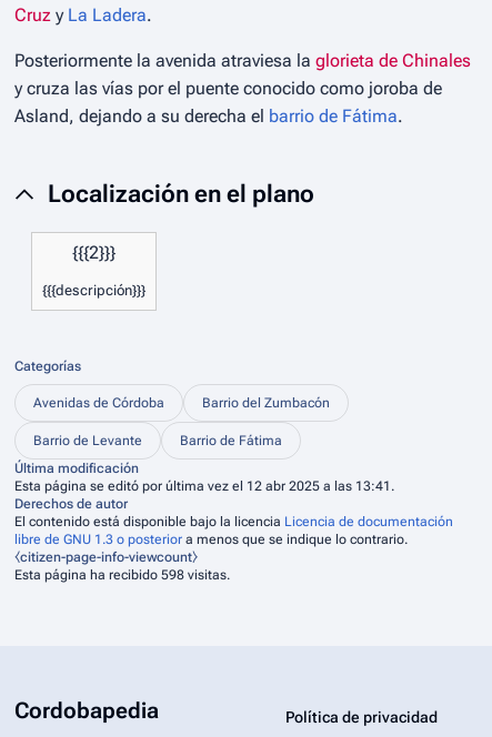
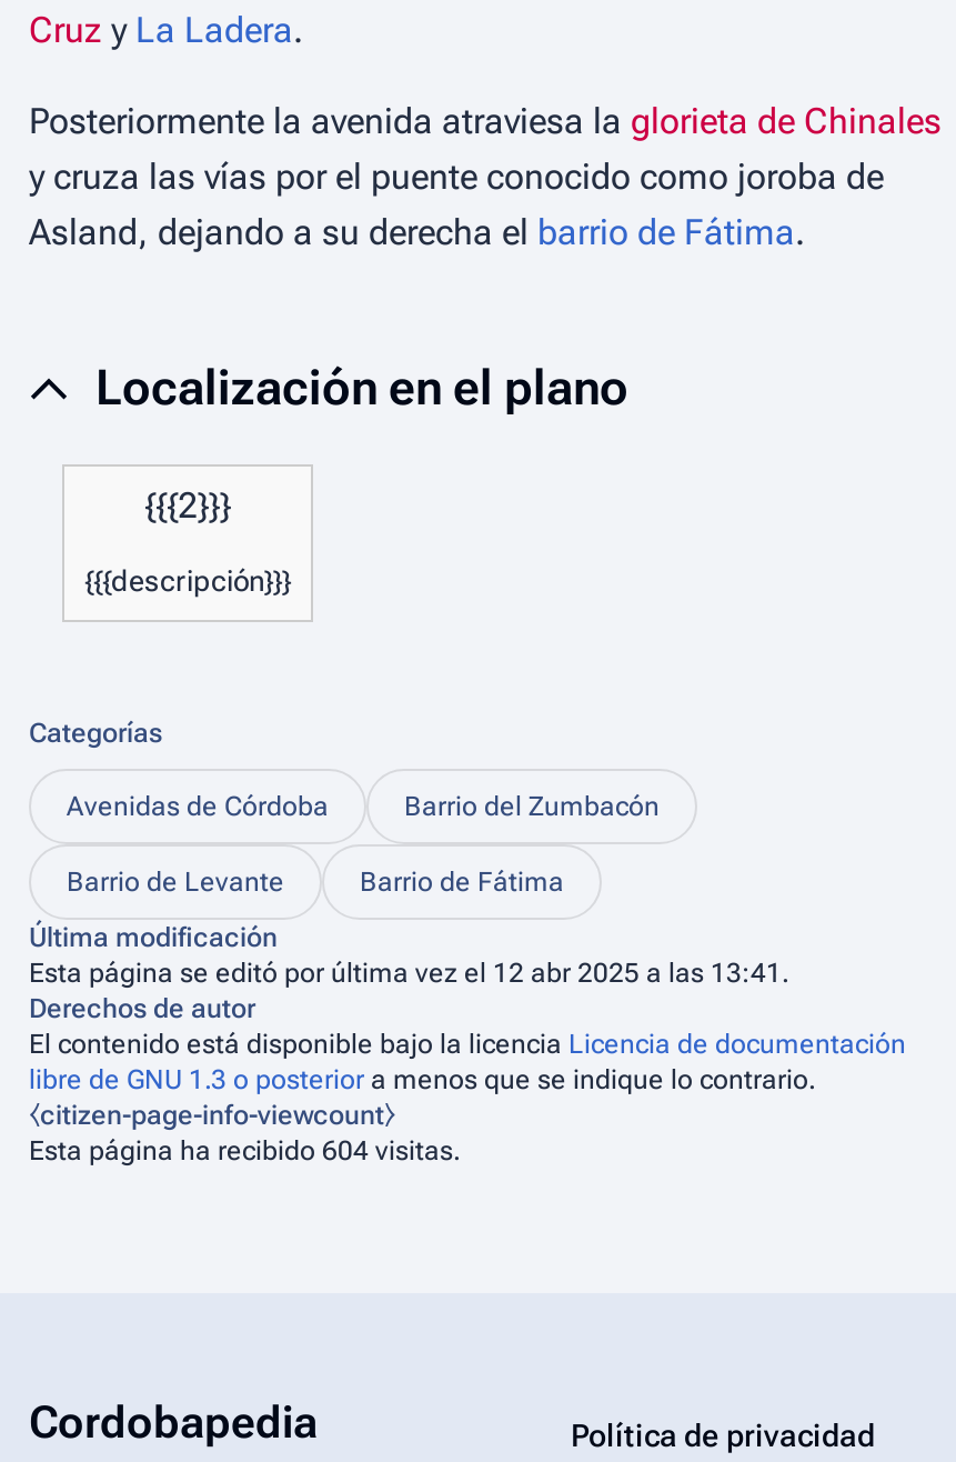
[14,567,230,582] Esta página ha recibido 598 visitas. -> [29,1134,460,1165] Esta página ha recibido 604 visitas.

